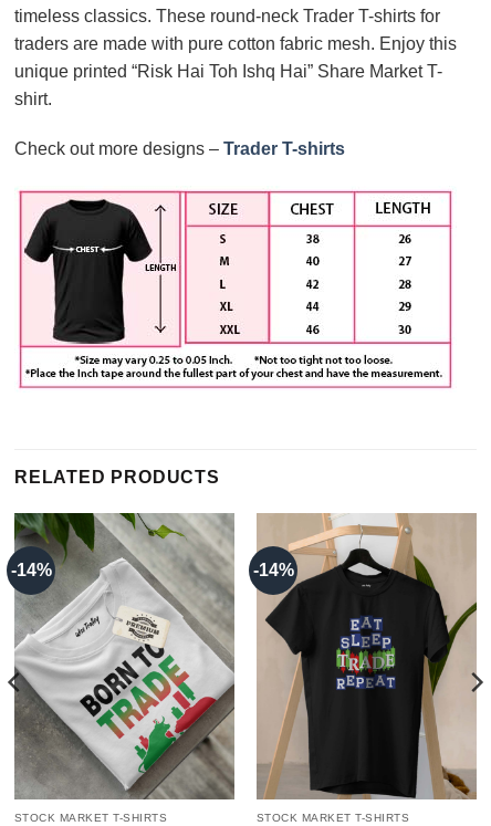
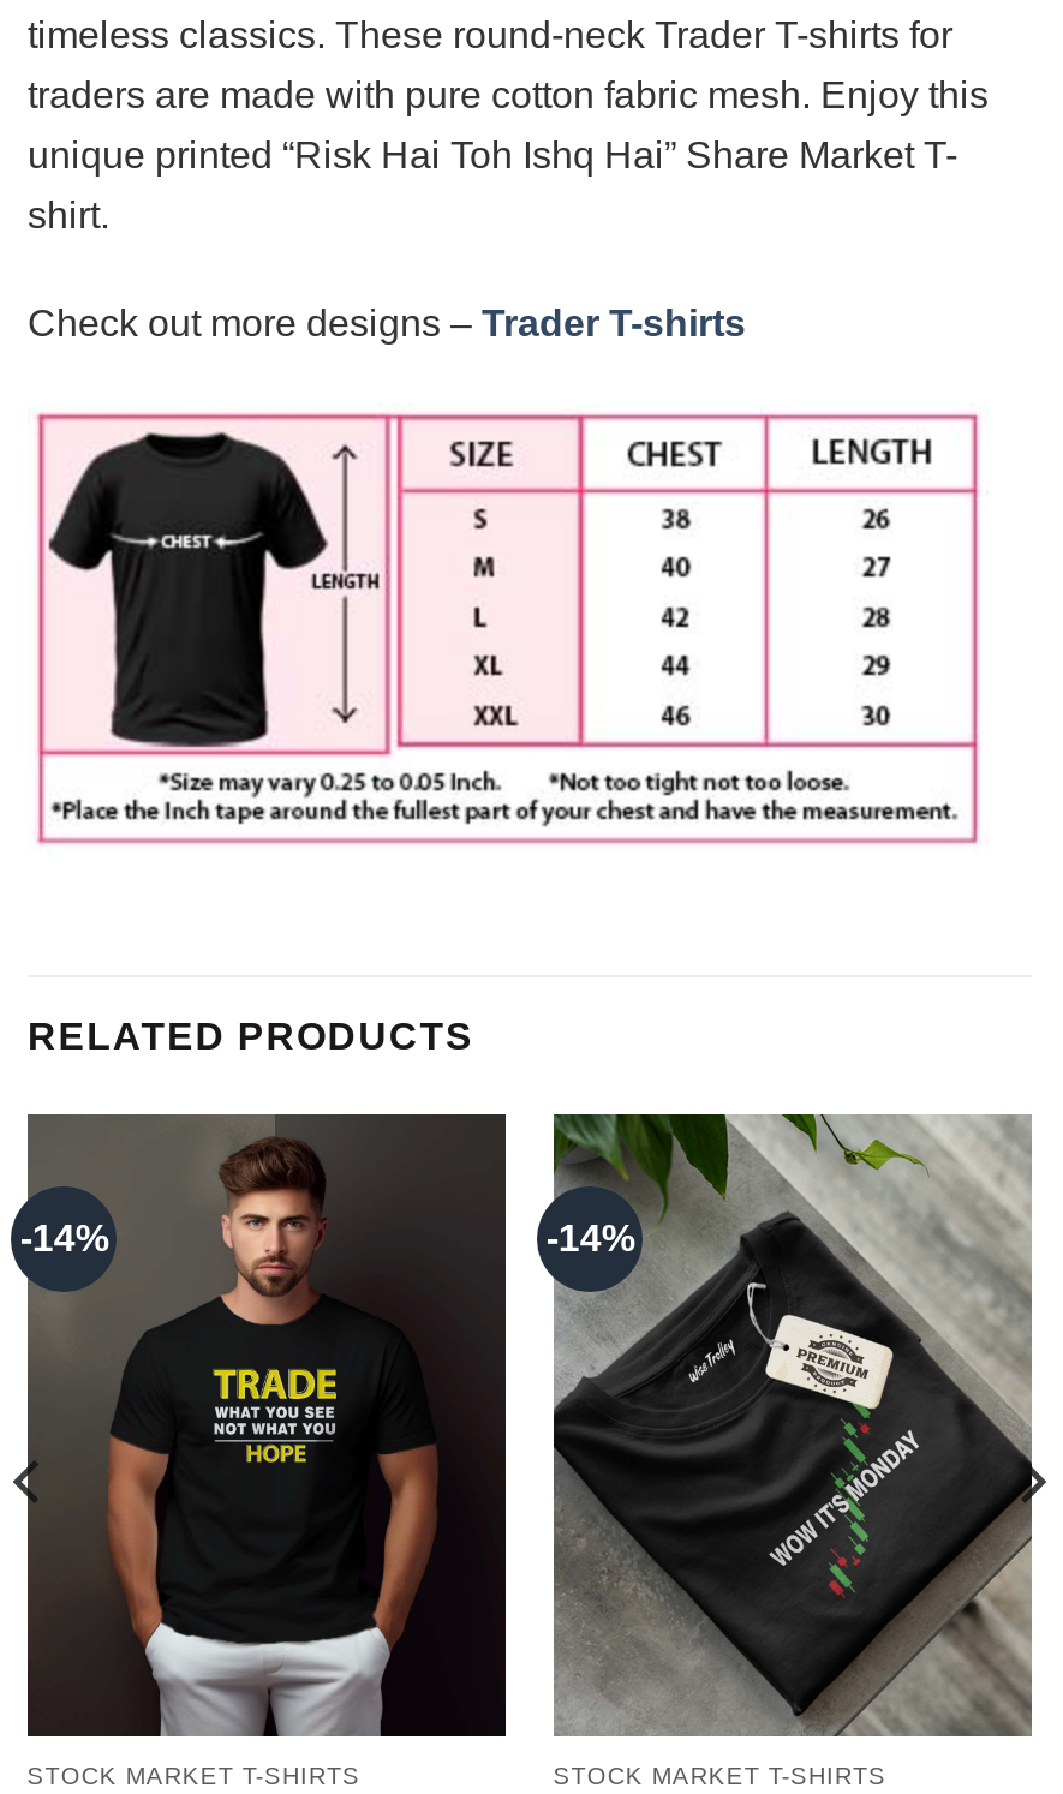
[14,513,236,801] [image] -> [28,1114,506,1736] [image]
[257,513,478,799] [image] -> [551,1112,1032,1736] [image]

